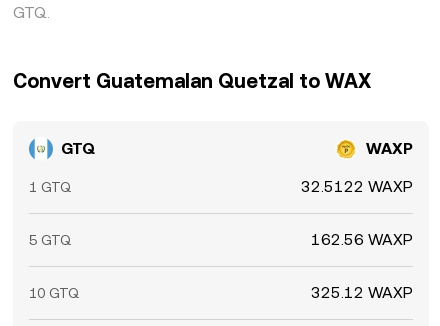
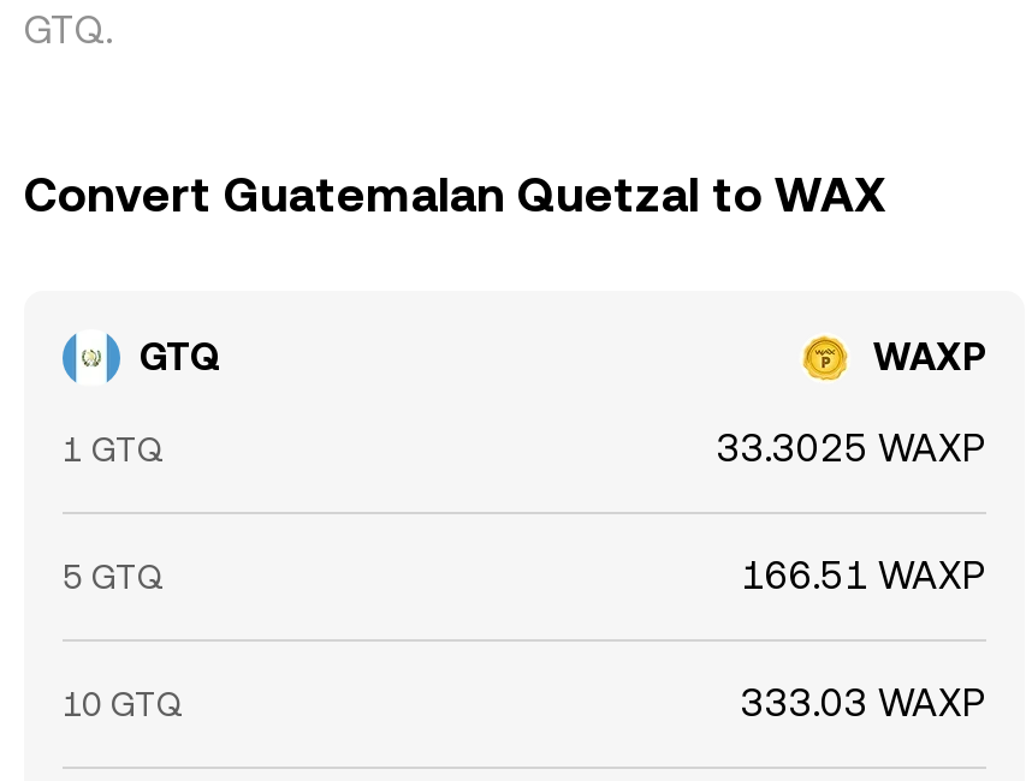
[301,177,413,196] 32.5122 WAXP -> [717,425,986,471] 33.3025 WAXP
[311,230,413,249] 162.56 WAXP -> [741,553,986,598] 166.51 WAXP
[311,283,413,302] 325.12 WAXP -> [741,680,986,726] 333.03 WAXP

